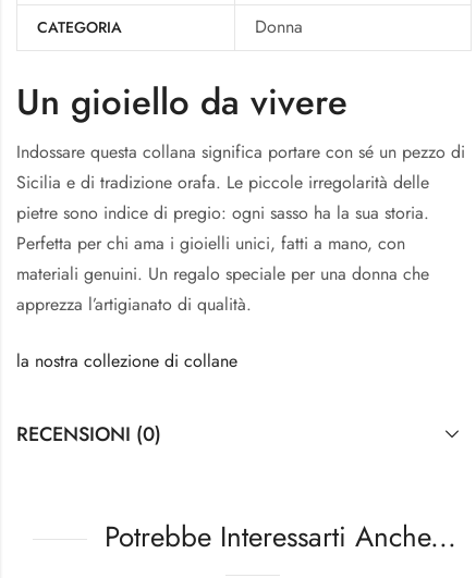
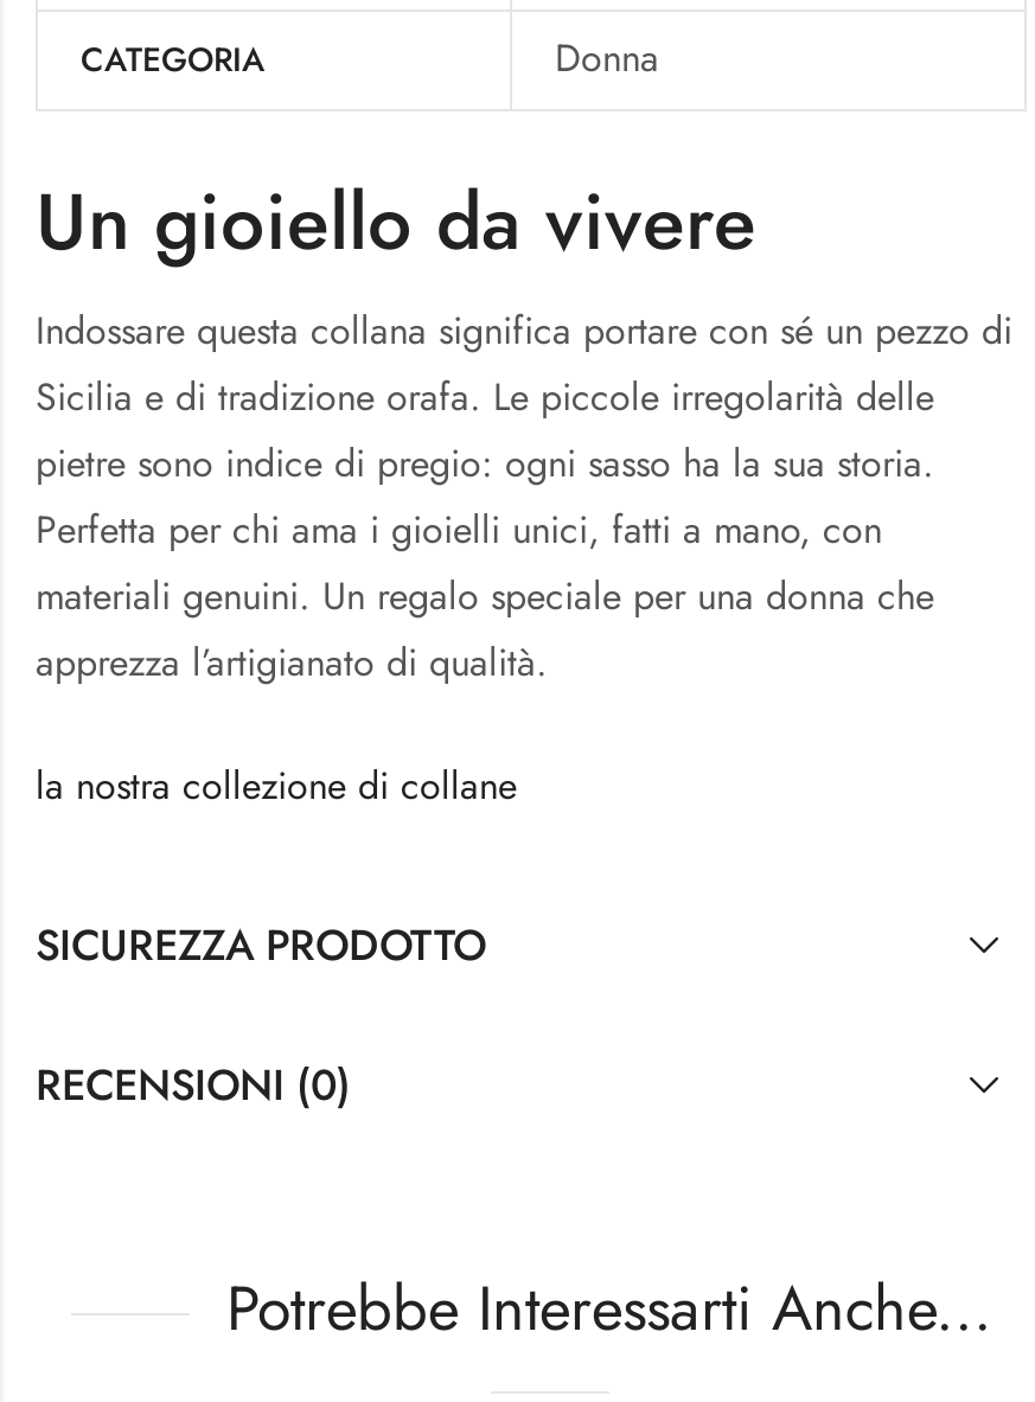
none -> [36,914,486,976] SICUREZZA PRODOTTO

